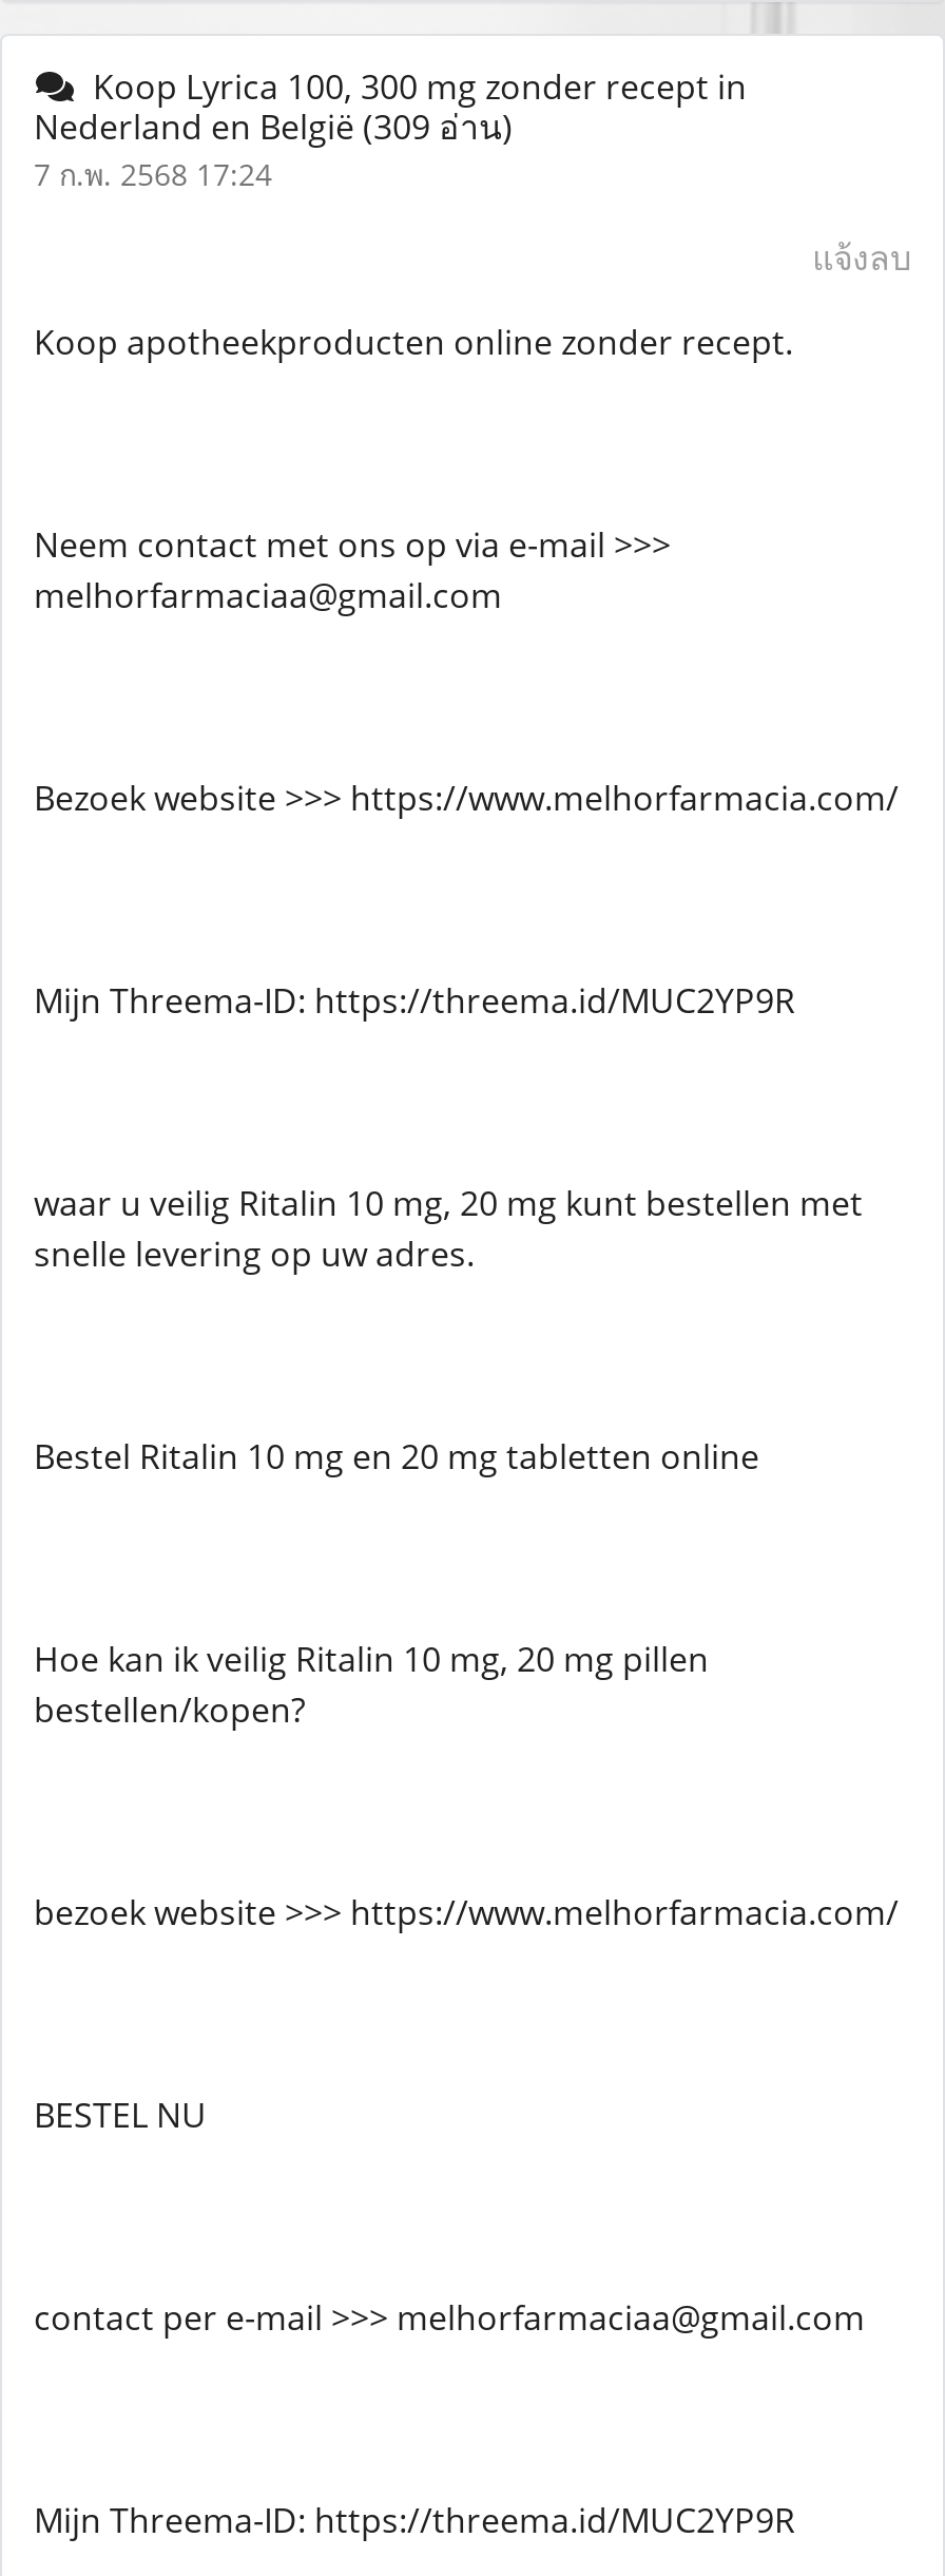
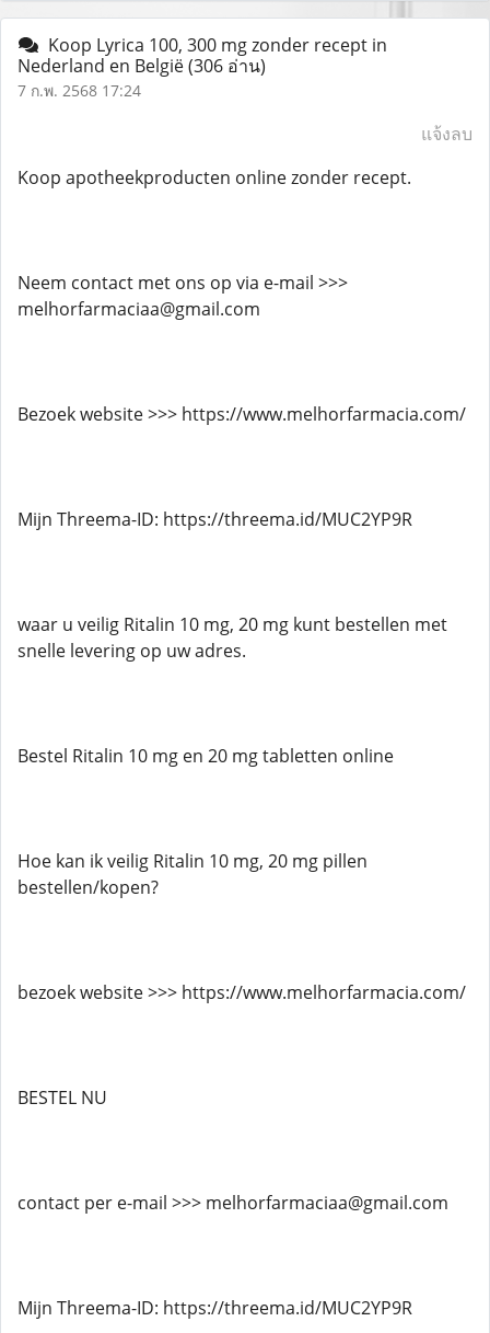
[34,104,513,150] Nederland en België (309 อ่าน) -> [17,54,266,78] Nederland en België (306 อ่าน)

